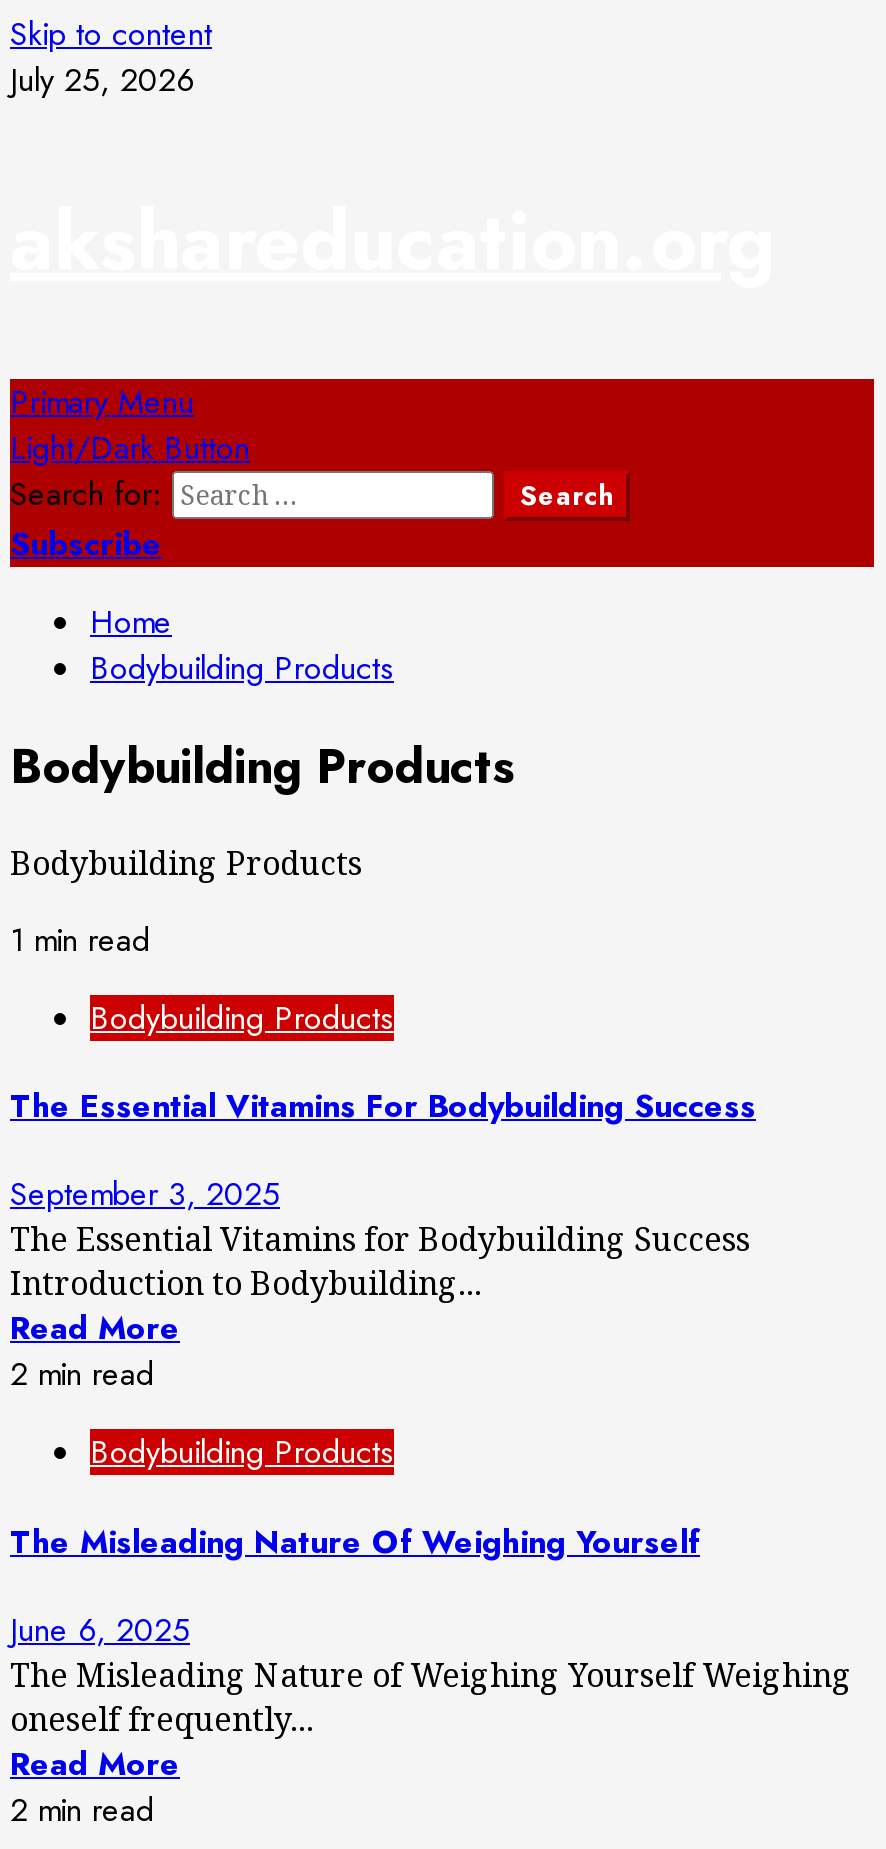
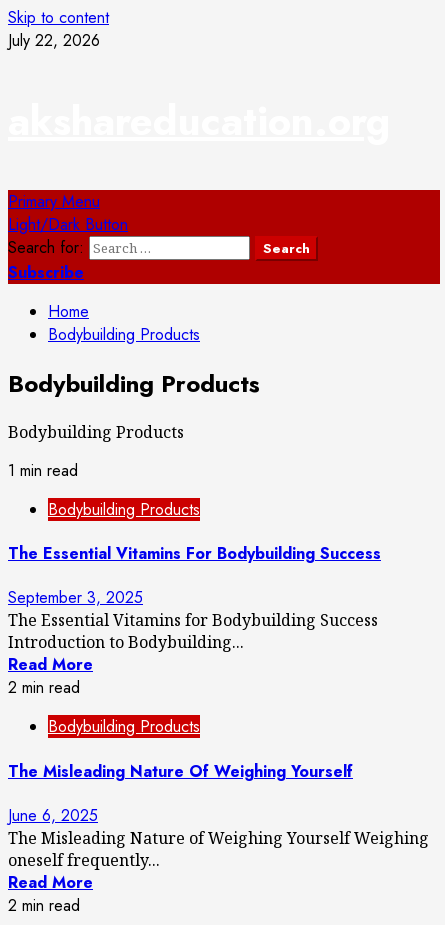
[10,57,194,103] July 25, 2026 -> [8,29,100,52] July 22, 2026

